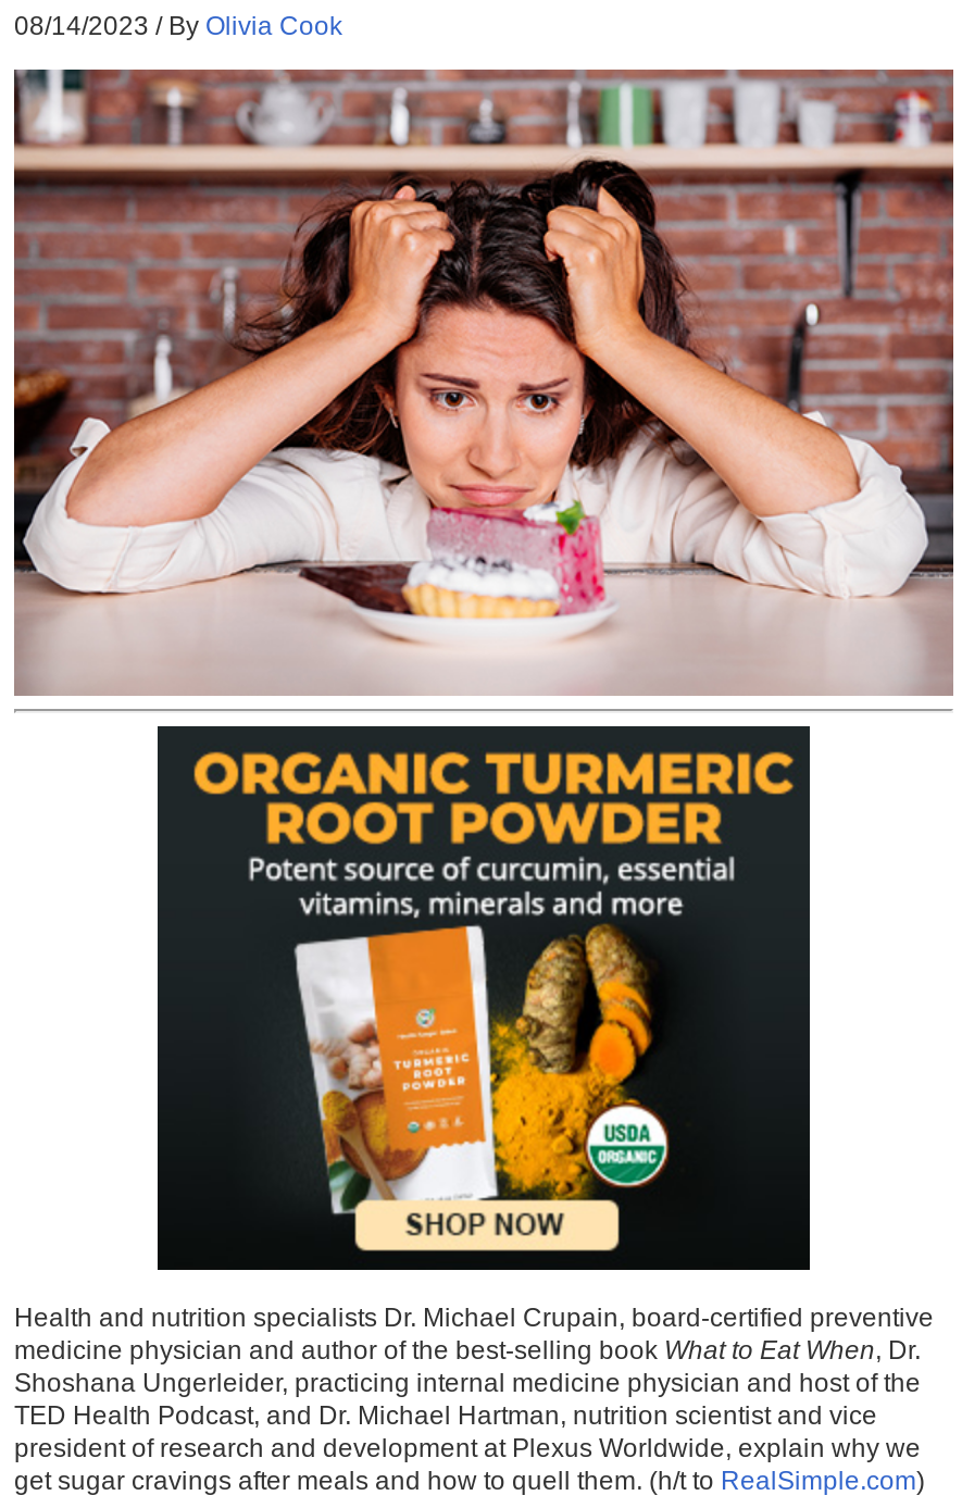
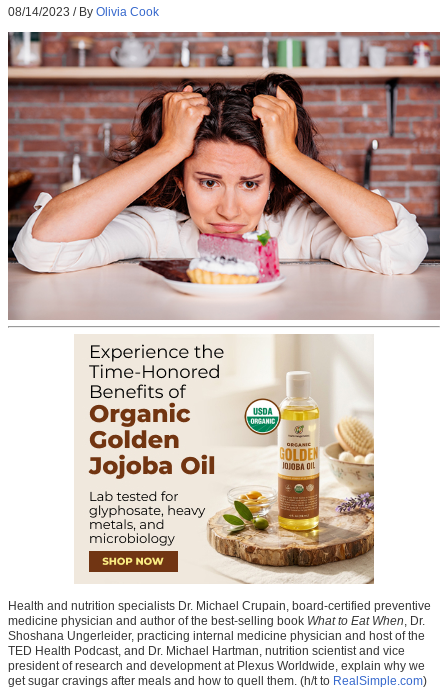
[155,724,812,1272] [image] -> [74,334,375,585] [image]

